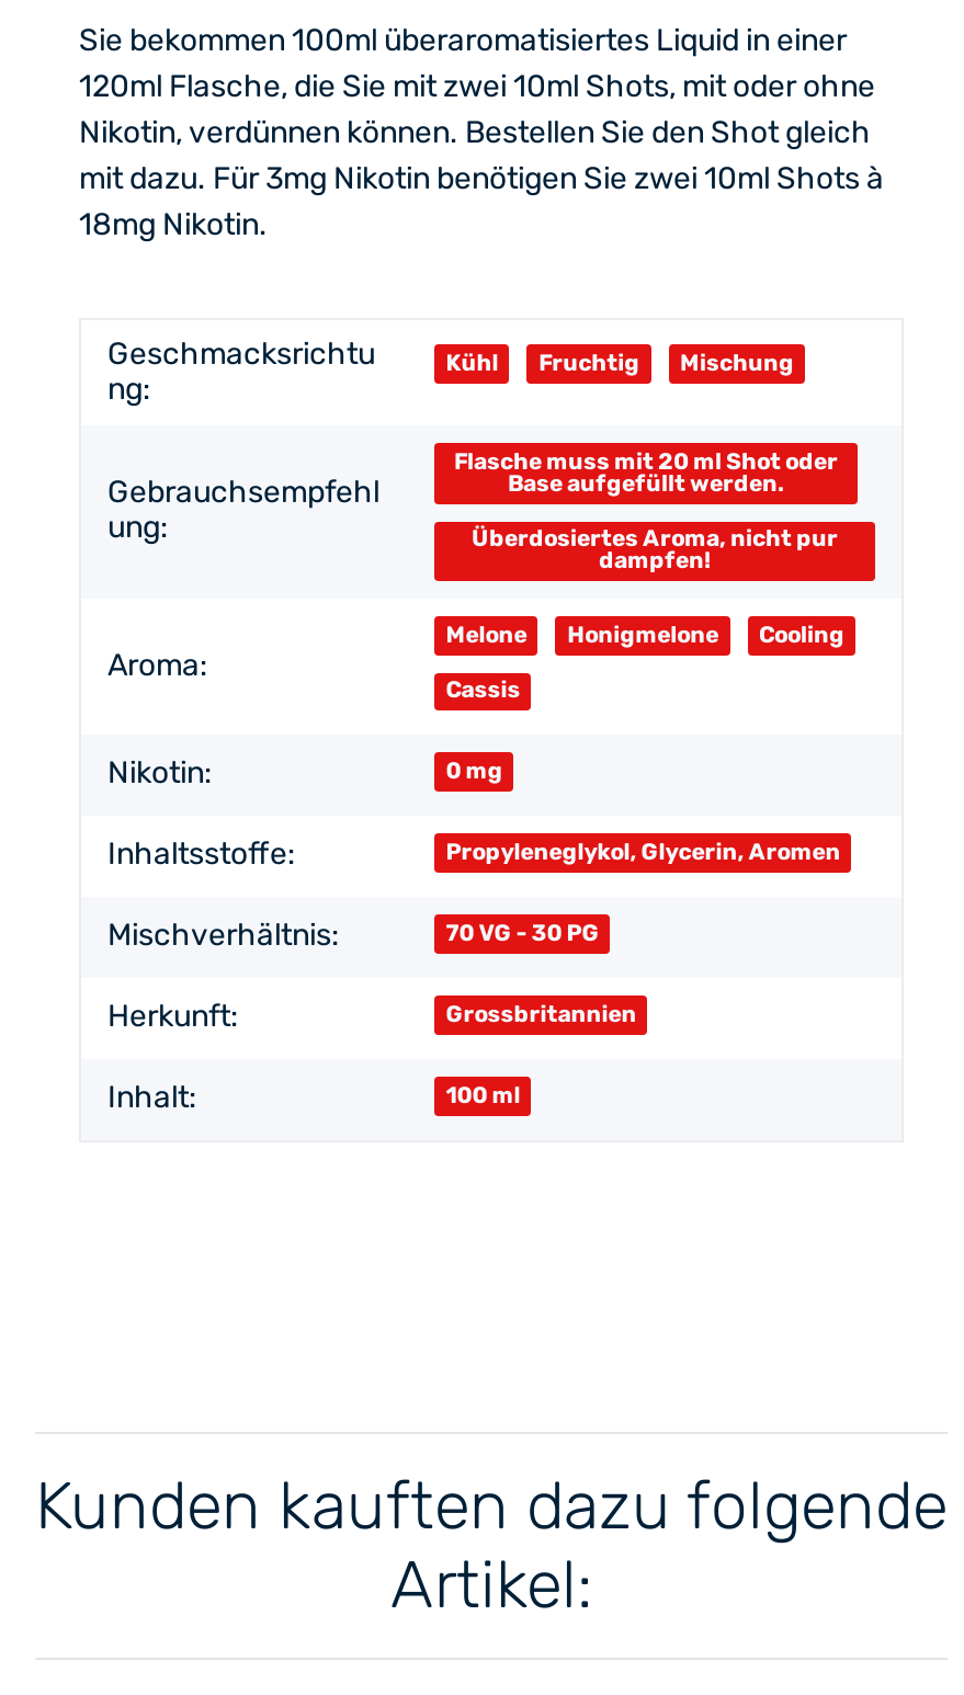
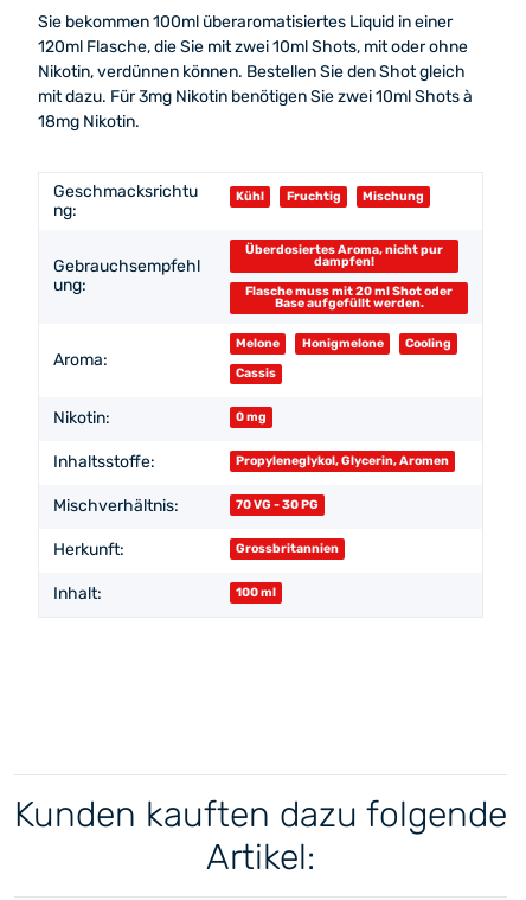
moved [454,447,838,498] -> [245,284,453,311]: Flasche muss mit 20 ml Shot oder | Base aufgefüllt werden.
moved [472,525,838,575] -> [245,242,443,269]: Überdosiertes Aroma, nicht pur | dampfen!

